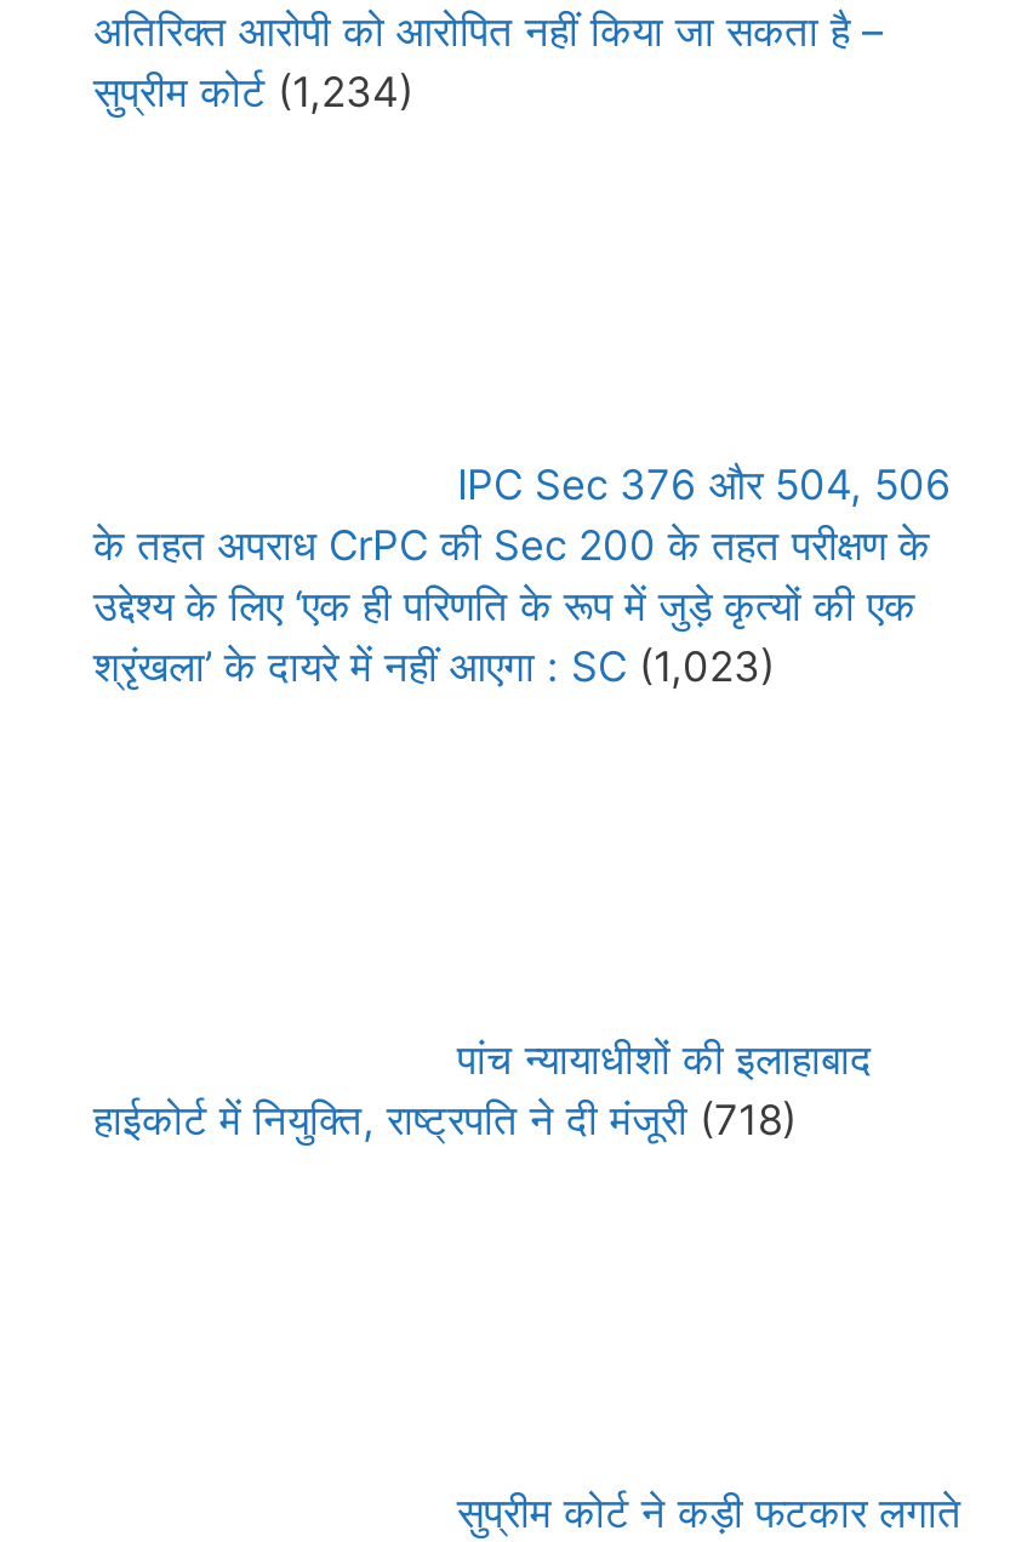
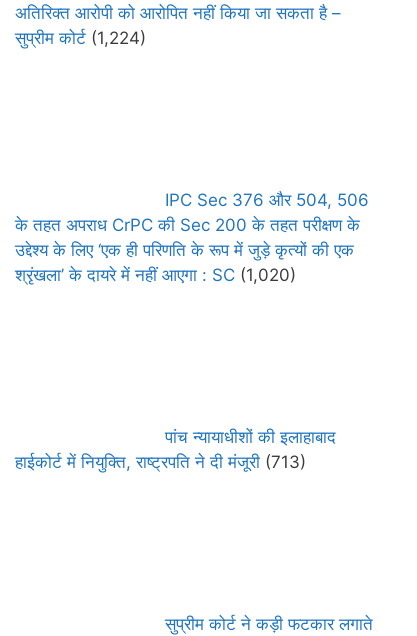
[93,67,413,115] सुप्रीम कोर्ट (1,234) -> [15,27,146,47] सुप्रीम कोर्ट (1,224)
[93,641,775,690] श्रृंखला’ के दायरे में नहीं आएगा : SC (1,023) -> [15,264,296,284] श्रृंखला’ के दायरे में नहीं आएगा : SC (1,020)
[93,1095,797,1143] हाईकोर्ट में नियुक्ति, राष्ट्रपति ने दी मंजूरी (718) -> [15,451,306,471] हाईकोर्ट में नियुक्ति, राष्ट्रपति ने दी मंजूरी (713)

